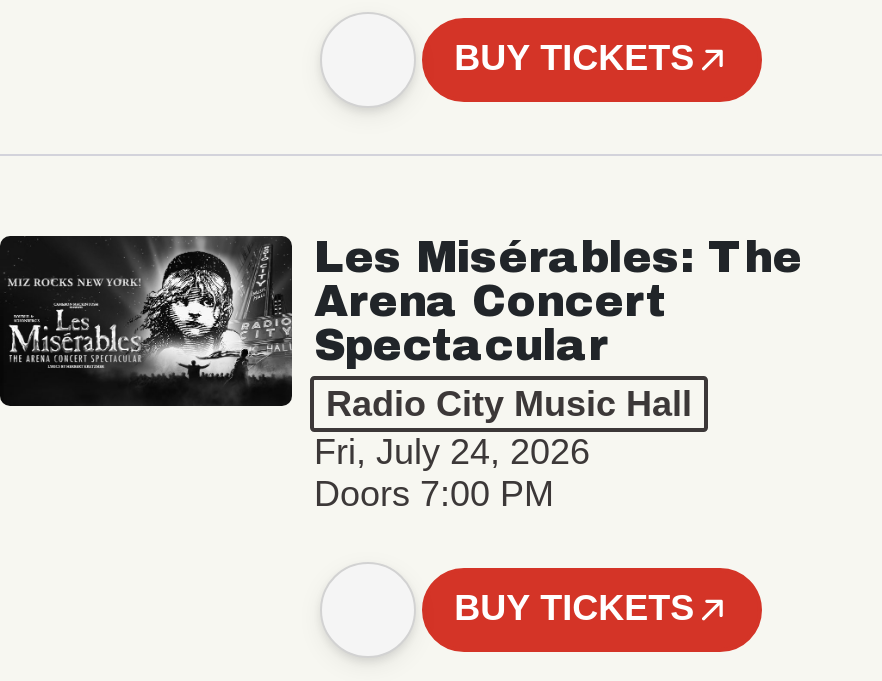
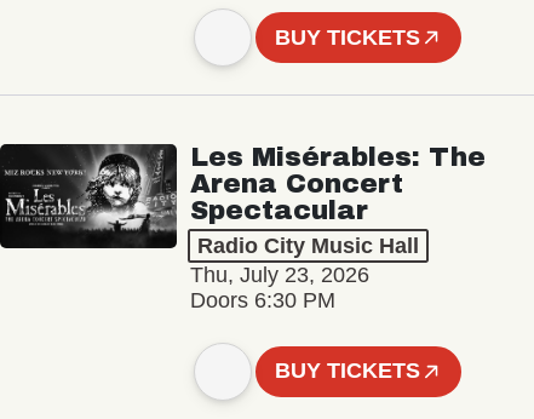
[314,431,590,471] Fri, July 24, 2026 -> [190,263,369,288] Thu, July 23, 2026
[314,473,554,513] Doors 7:00 PM -> [190,289,335,313] Doors 6:30 PM

